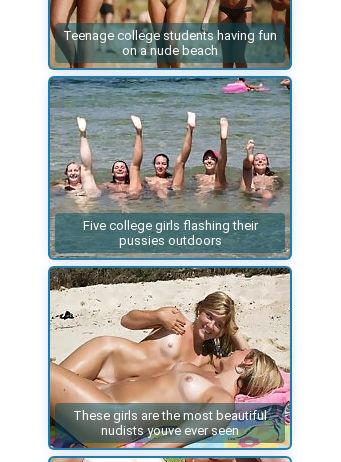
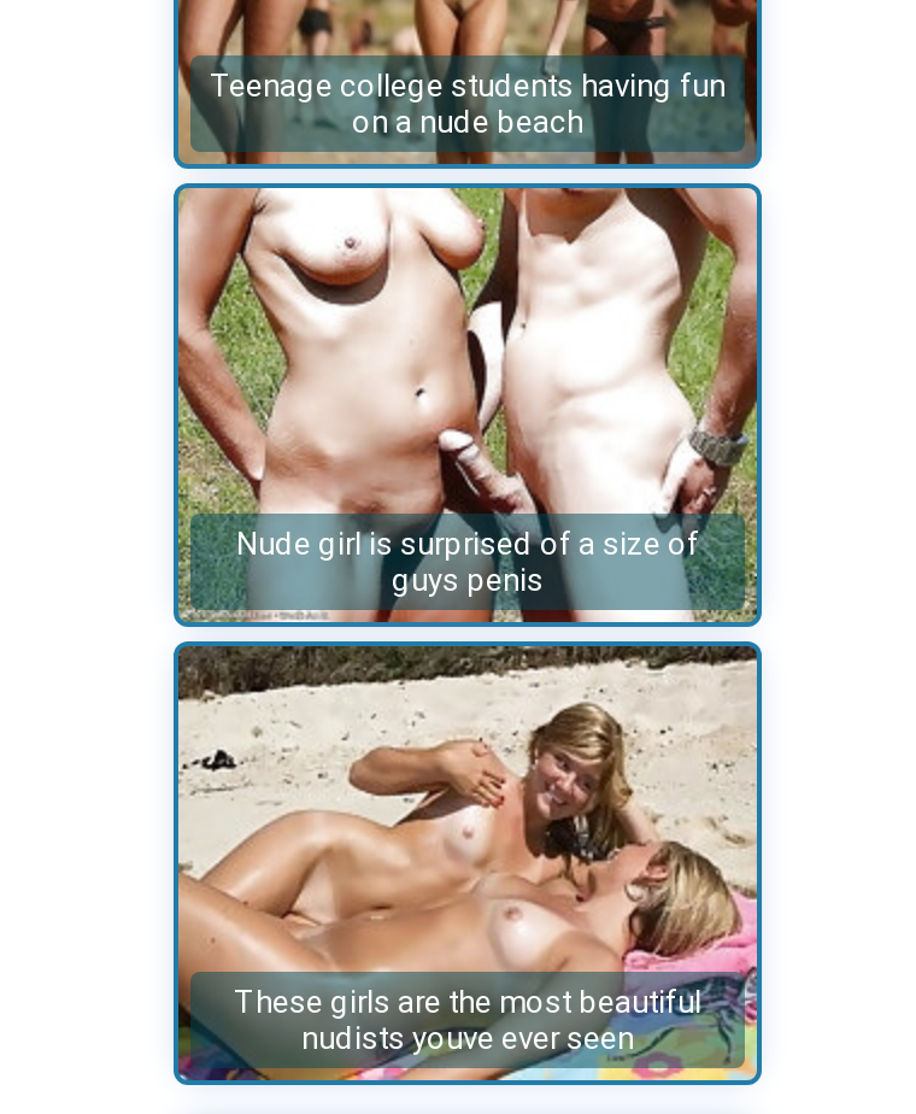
[49,77,291,259] [image] | Five college girls flashing their | pussies outdoors -> [176,186,759,625] [image] | Nude girl is surprised of a size of | guys penis

